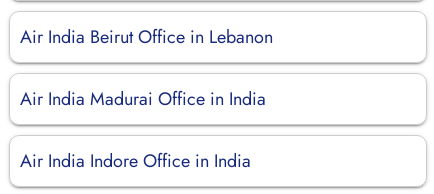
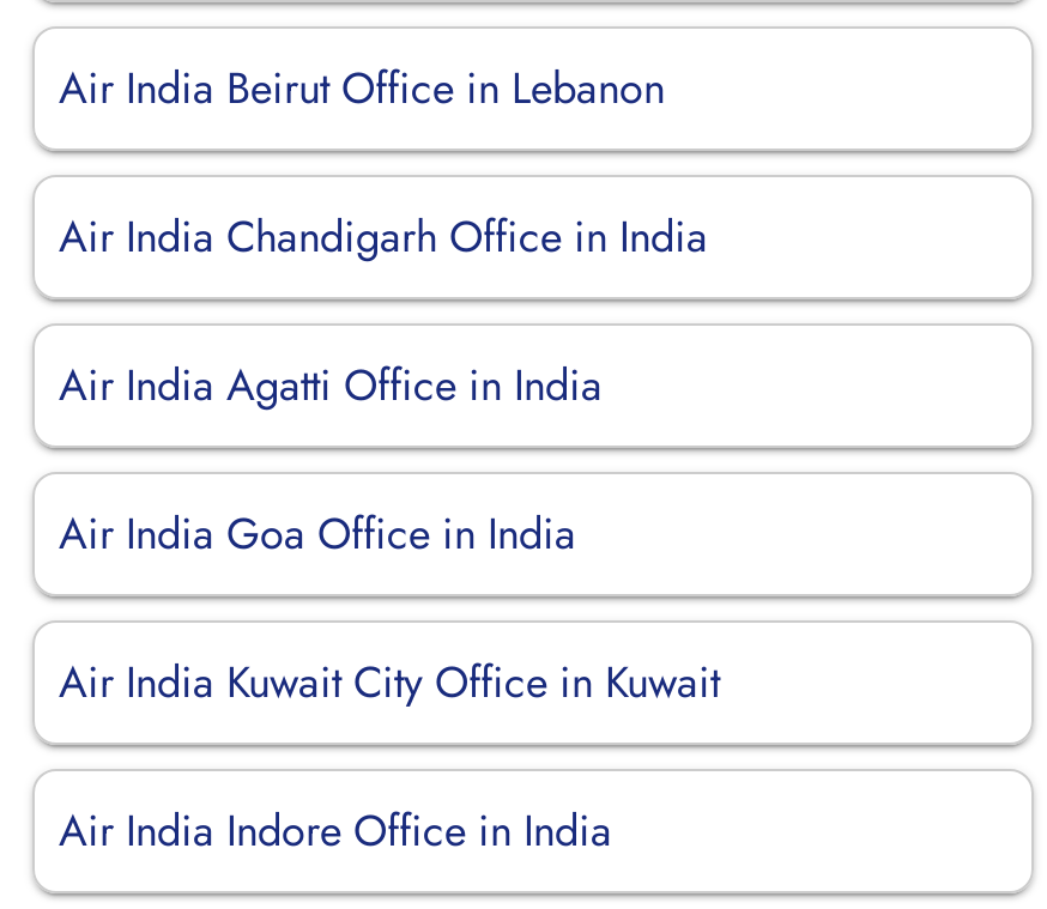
[20,86,266,112] Air India Madurai Office in India -> [59,206,720,714] Air India Chandigarh Office in India | Air India Agatti Office in India | Air India Goa Office in India | Air India Kuwait City Office in Kuwait

